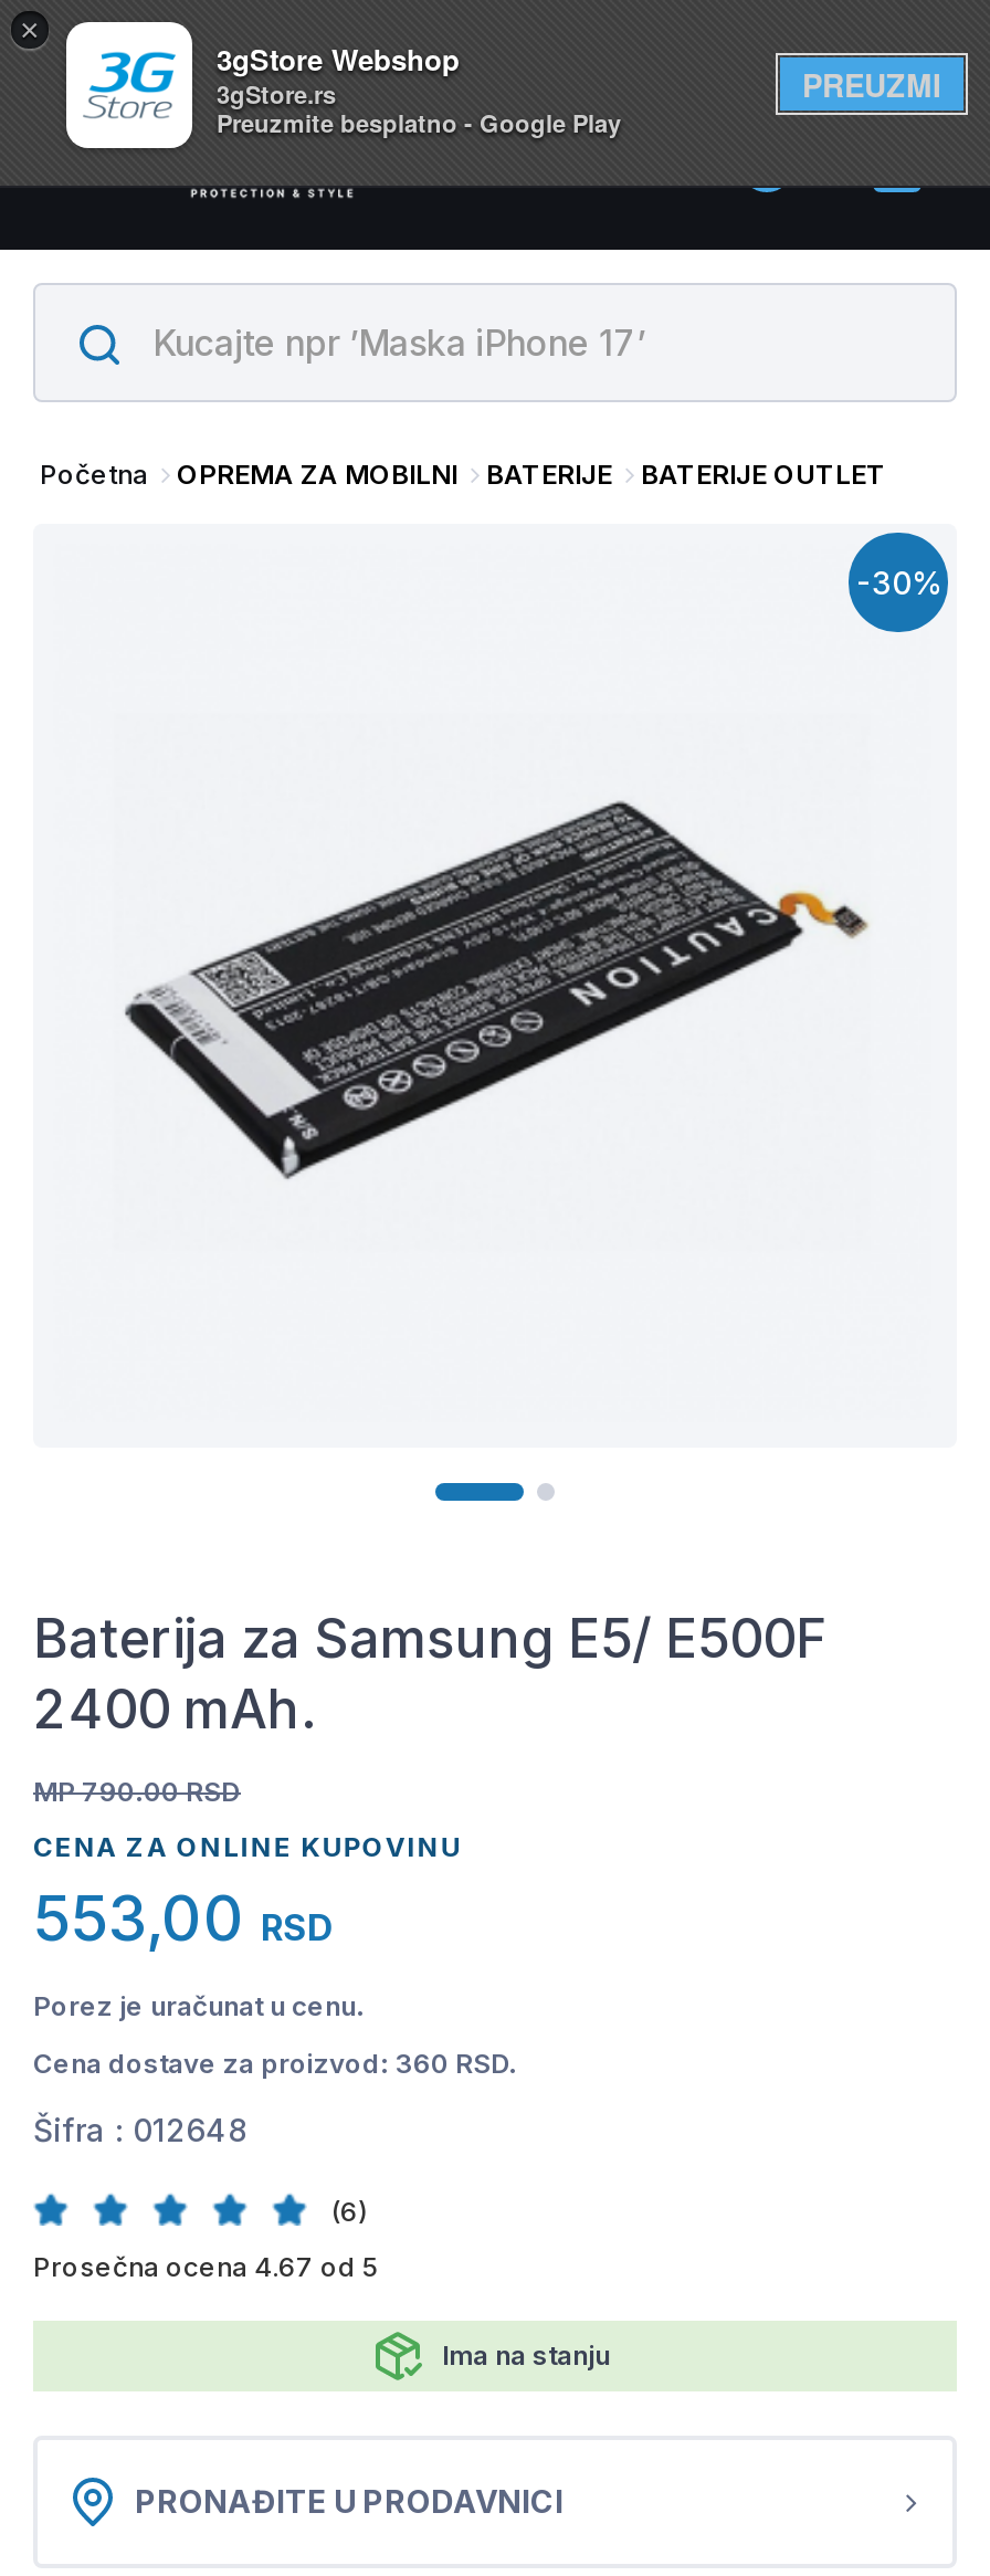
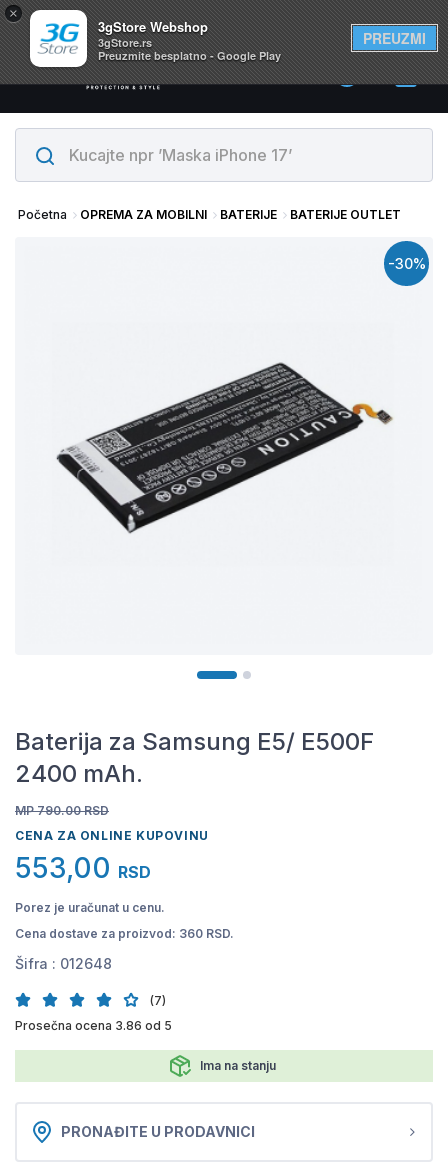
[331,2195,367,2228] (6) -> [150,993,166,1008] (7)
[33,2250,380,2283] Prosečna ocena 4.67 od 5 -> [15,1018,172,1033] Prosečna ocena 3.86 od 5

